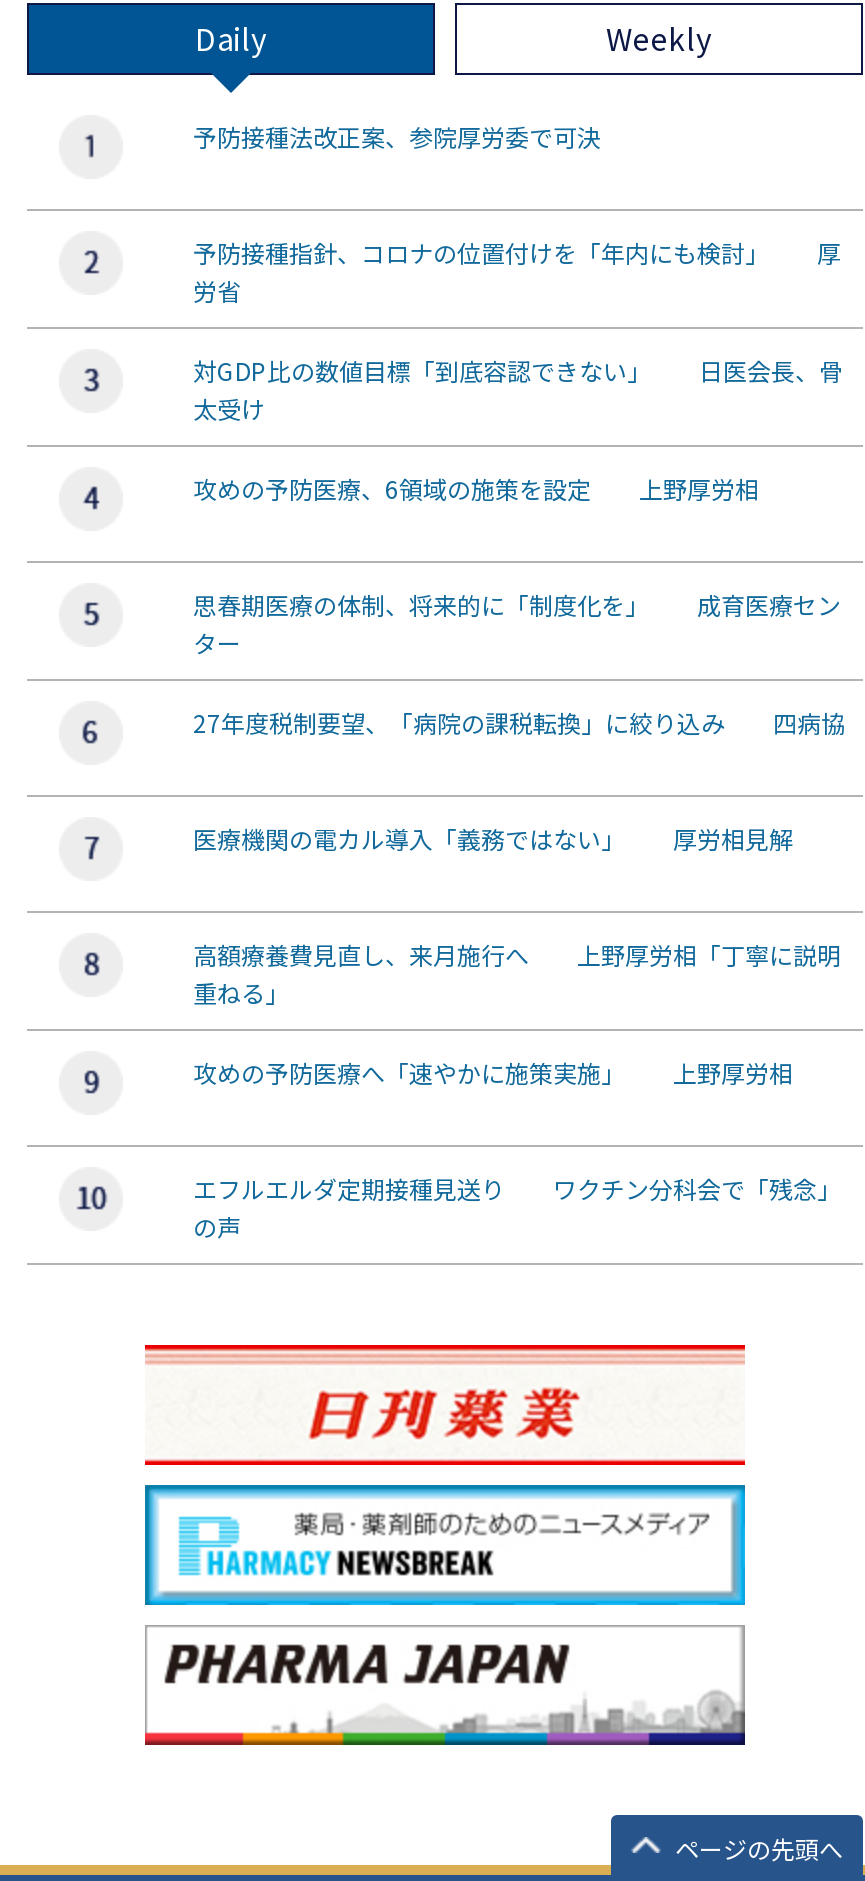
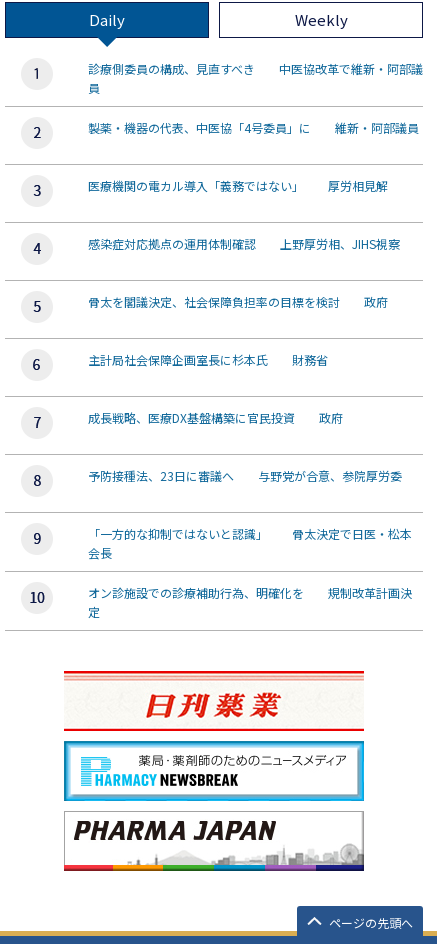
[193,119,845,739] 予防接種法改正案、参院厚労委で可決 | 予防接種指針、コロナの位置付けを「年内にも検討」 厚 | 労省 | 対GDP比の数値目標「到底容認できない」 日医会長、骨 | 太受け | 攻めの予防医療、6領域の施策を設定 上野厚労相 | 思春期医療の体制、将来的に「制度化を」 成育医療セン | ター | 27年度税制要望、「病院の課税転換」に絞り込み 四病協 -> [88,60,423,136] 診療側委員の構成、見直すべき 中医協改革で維新・阿部議 | 員 | 製薬・機器の代表、中医協「4号委員」に 維新・阿部議員
moved [193,821,793,855] -> [88,177,388,194]: 医療機関の電カル導入「義務ではない」 厚労相見解
[193,937,841,1243] 高額療養費見直し、来月施行へ 上野厚労相「丁寧に説明 | 重ねる」 | 攻めの予防医療へ「速やかに施策実施」 上野厚労相 | エフルエルダ定期接種見送り ワクチン分科会で「残念」 | の声 -> [88,235,412,620] 感染症対応拠点の運用体制確認 上野厚労相、JIHS視察 | 骨太を閣議決定、社会保障負担率の目標を検討 政府 | 主計局社会保障企画室長に杉本氏 財務省 | 成長戦略、医療DX基盤構築に官民投資 政府 | 予防接種法、23日に審議へ 与野党が合意、参院厚労委 | 「一方的な抑制ではないと認識」 骨太決定で日医・松本 | 会長 | オン診施設での診療補助行為、明確化を 規制改革計画決 | 定

